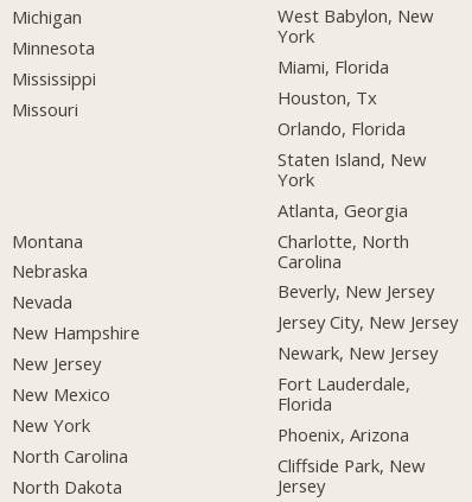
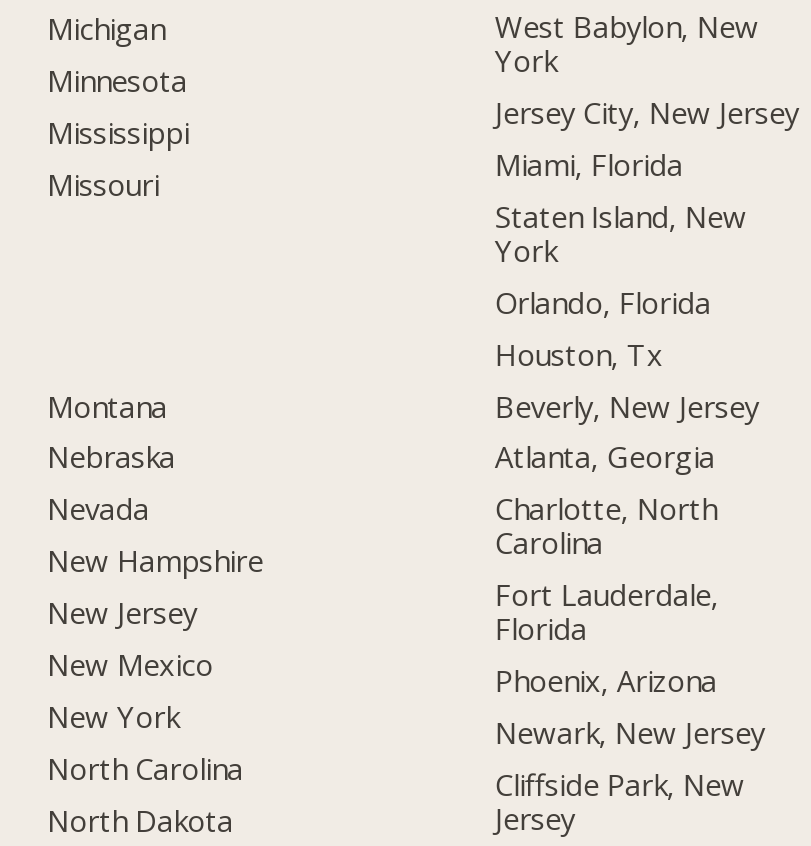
moved [278,55,389,78] -> [495,144,683,184]: Miami, Florida
moved [278,85,406,140] -> [495,281,711,373]: Houston, Tx | Orlando, Florida
moved [278,147,427,191] -> [495,196,747,270]: Staten Island, New | York
moved [278,198,410,272] -> [495,437,717,563]: Atlanta, Georgia | Charlotte, North | Carolina
moved [278,279,434,303] -> [495,385,759,425]: Beverly, New Jersey
moved [278,310,458,334] -> [495,92,799,132]: Jersey City, New Jersey
moved [278,341,438,365] -> [495,712,765,752]: Newark, New Jersey
moved [278,372,411,446] -> [495,574,719,700]: Fort Lauderdale, | Florida | Phoenix, Arizona

